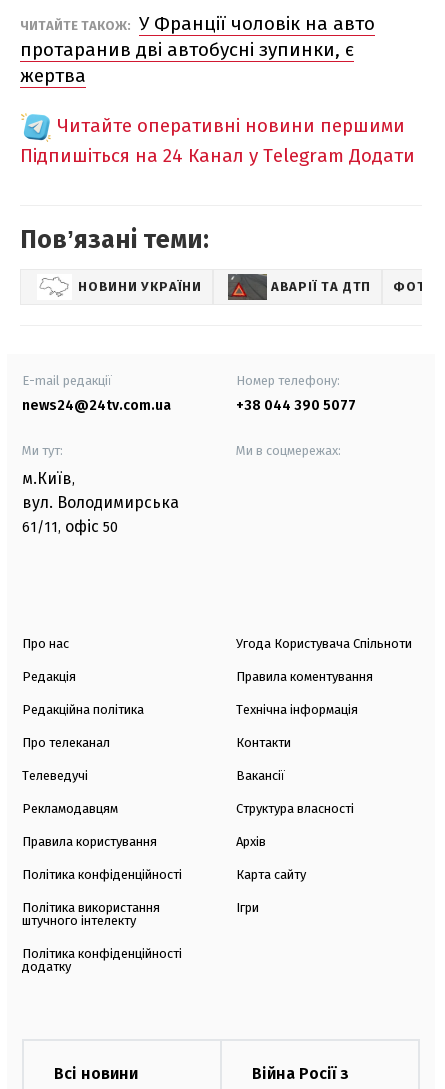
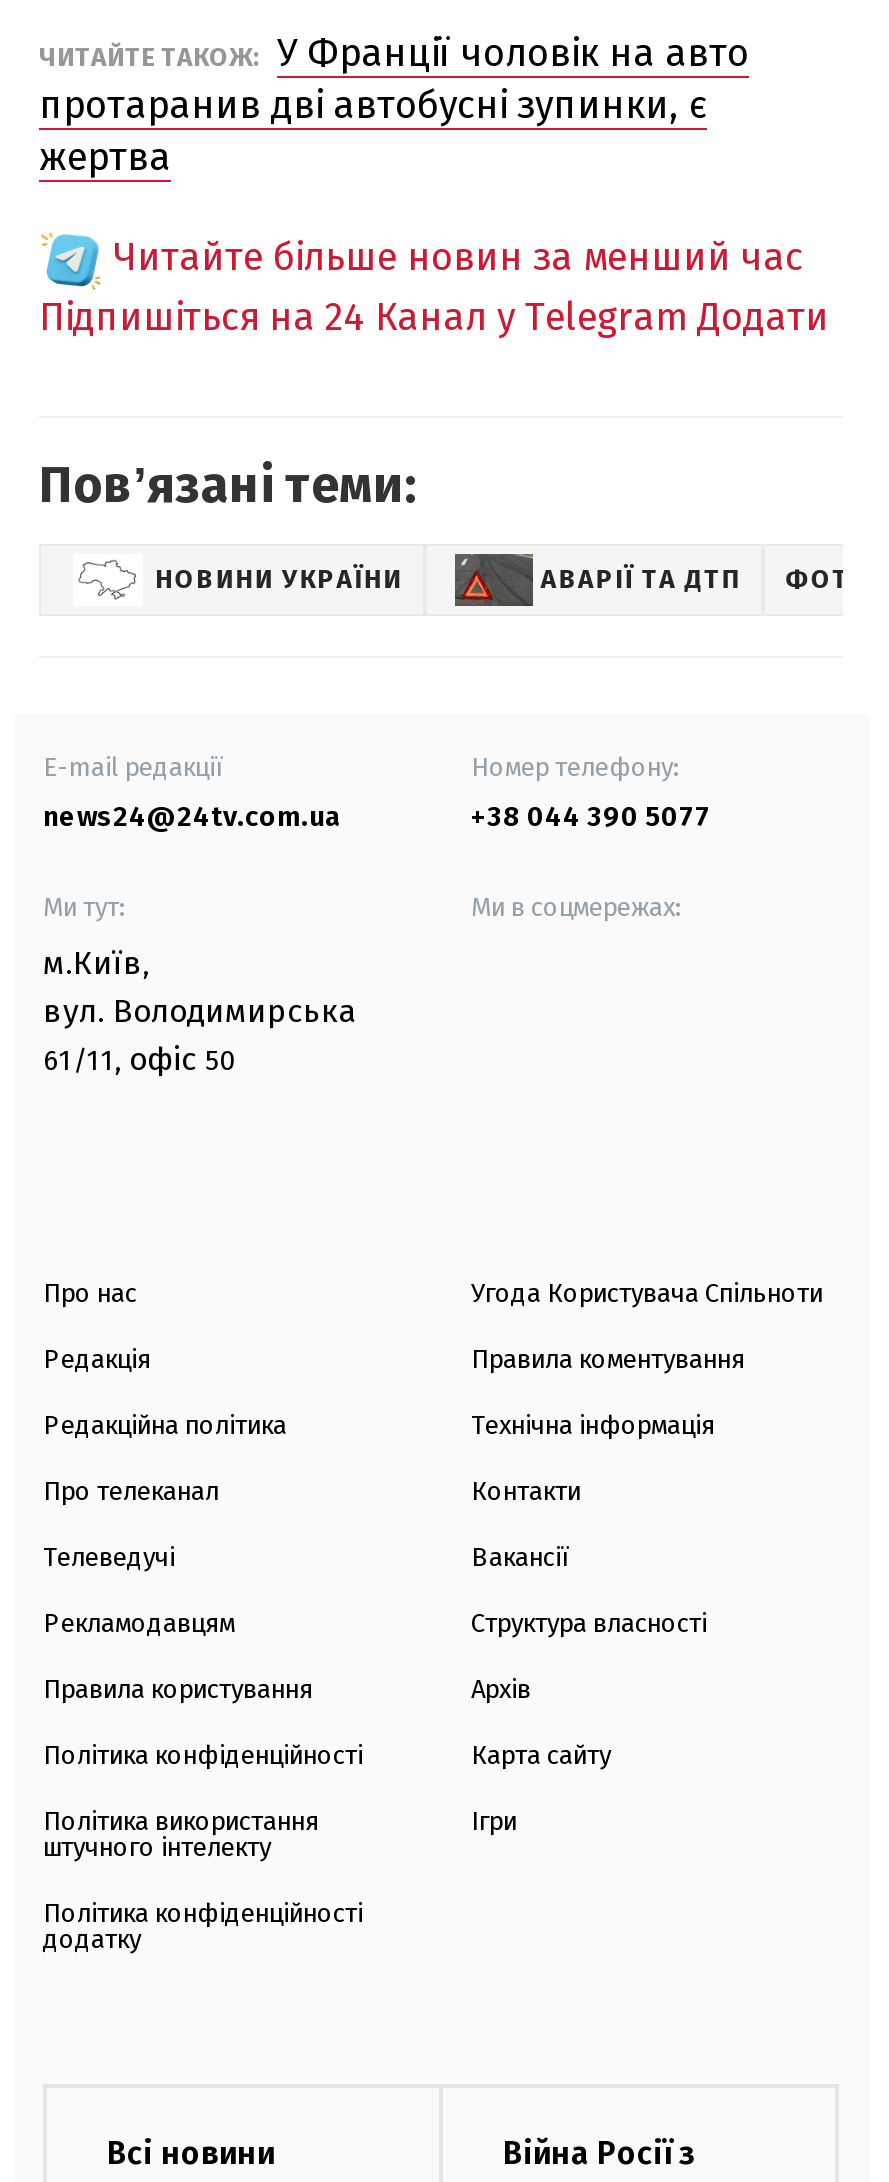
[57,114,405,137] Читайте оперативні новини першими -> [113,233,803,279] Читайте більше новин за менший час

